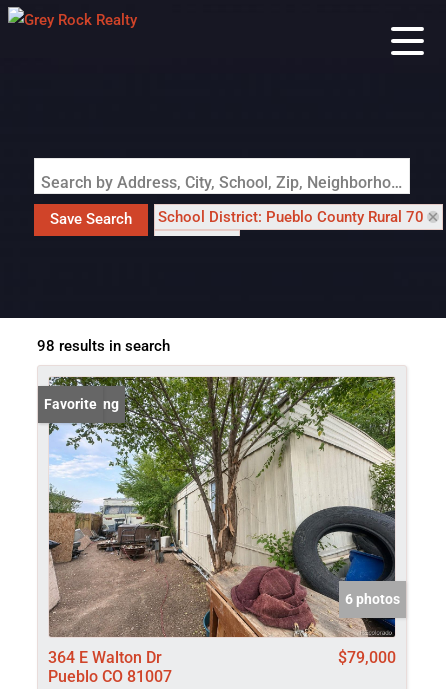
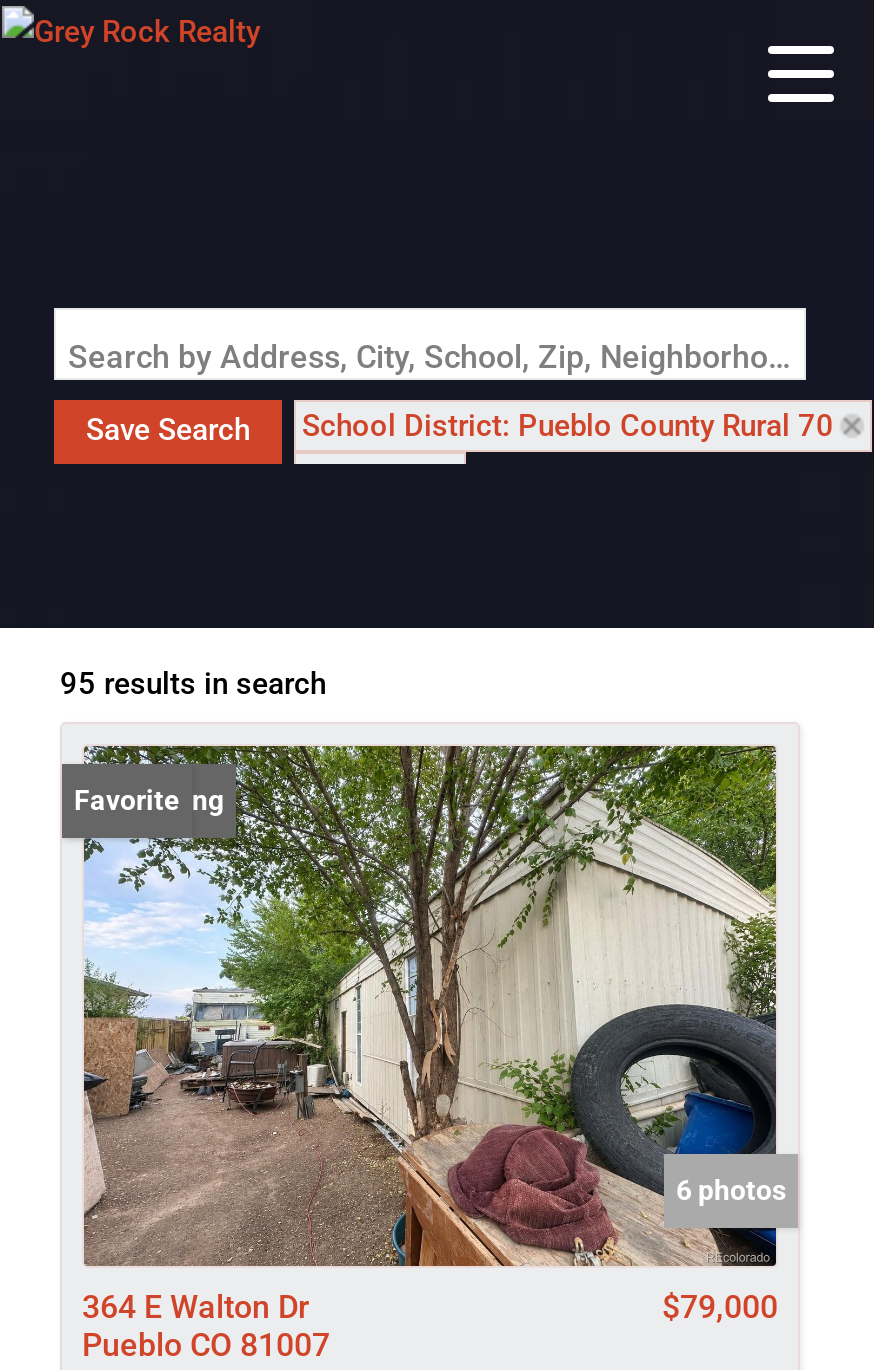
[37,337,170,355] 98 results in search -> [60,666,326,702] 95 results in search

